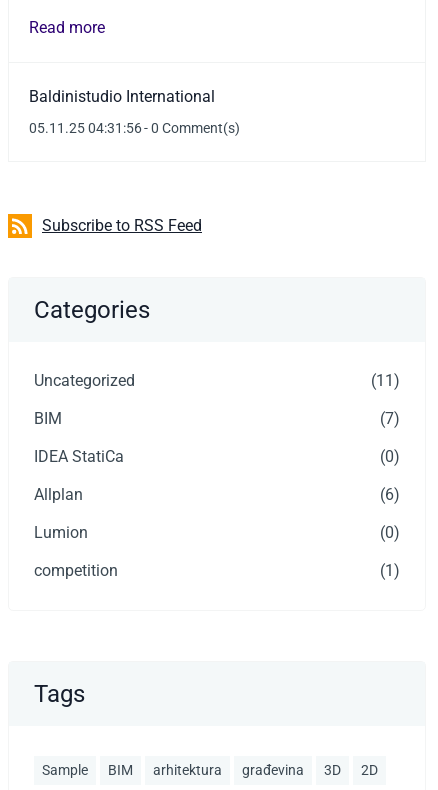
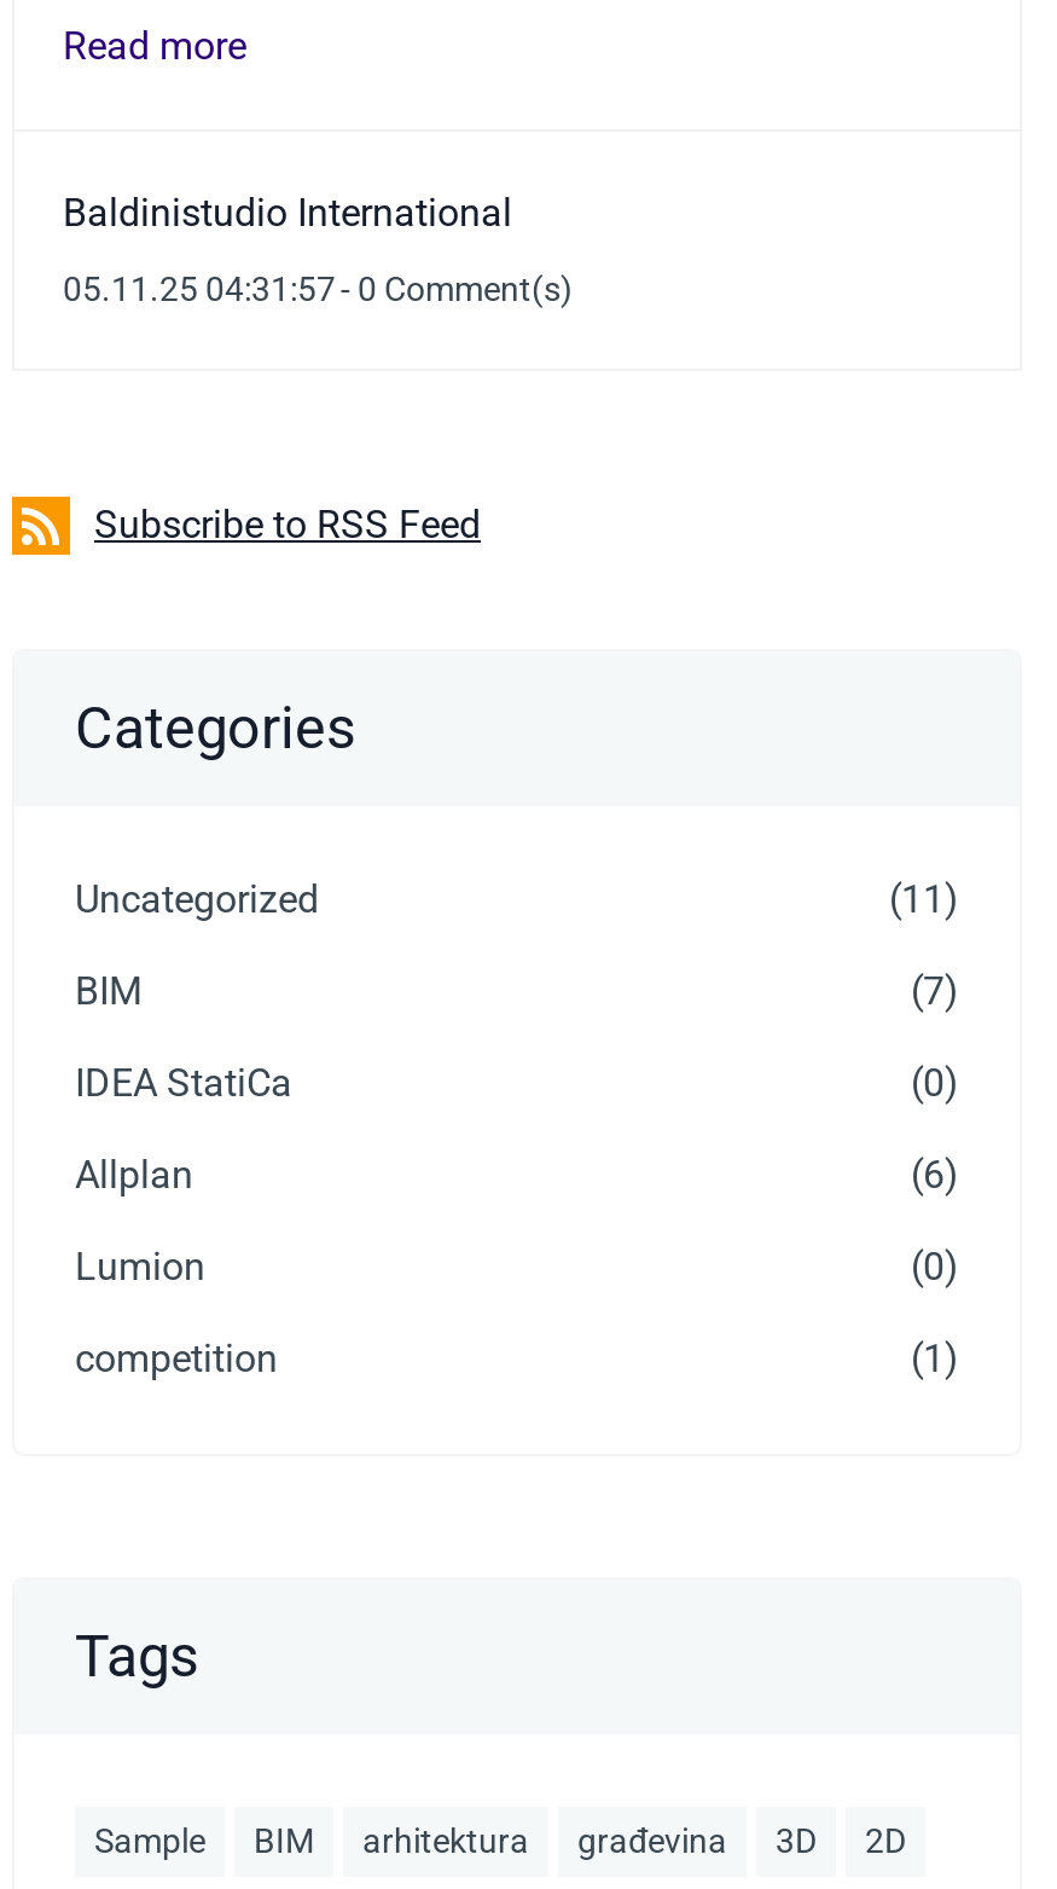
[29,120,240,136] 05.11.25 04:31:56 - 0 Comment(s) -> [63,270,573,308] 05.11.25 04:31:57 - 0 Comment(s)

